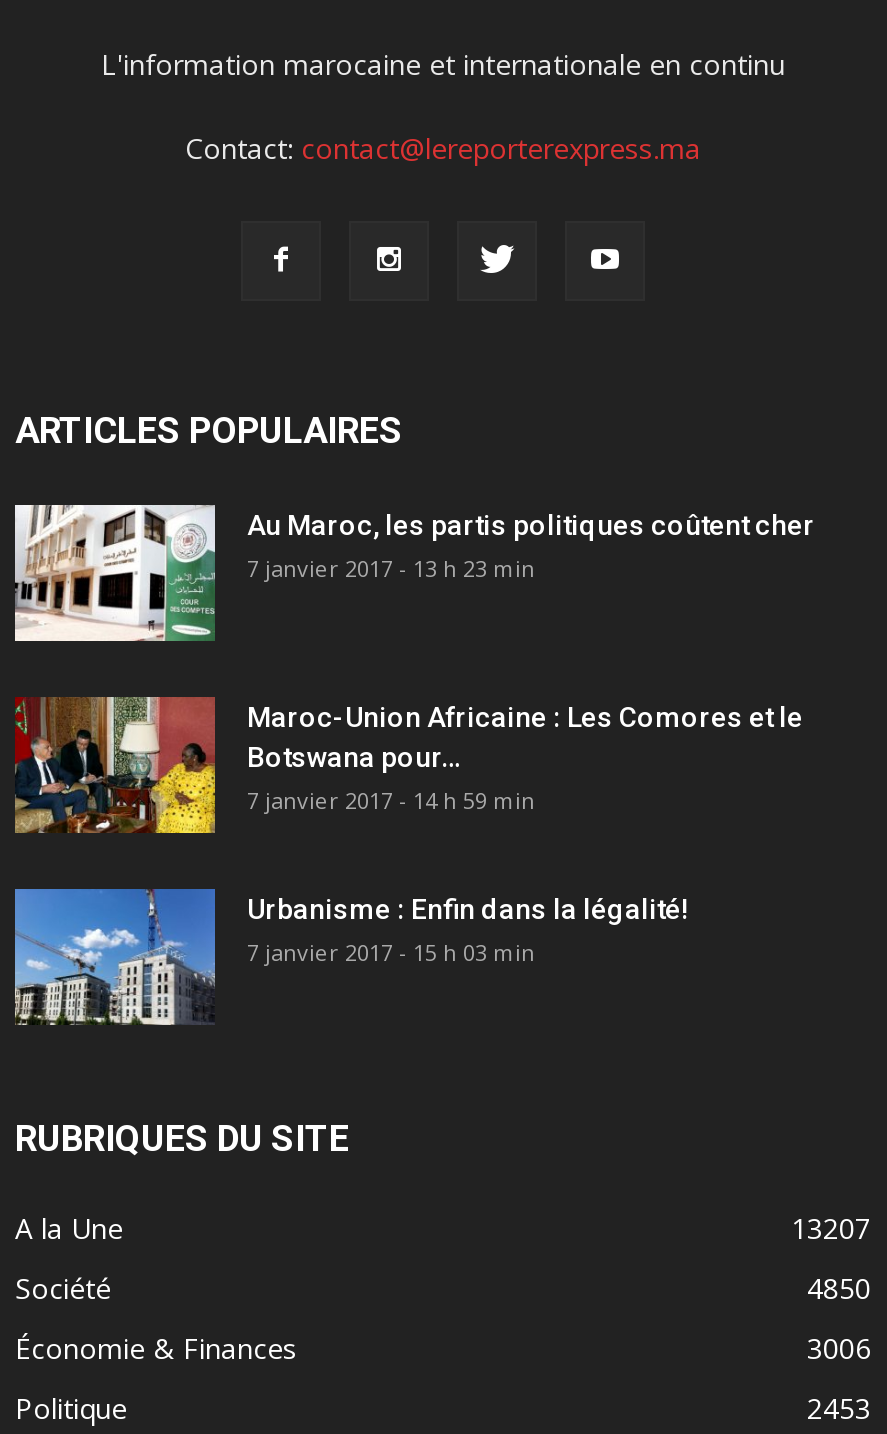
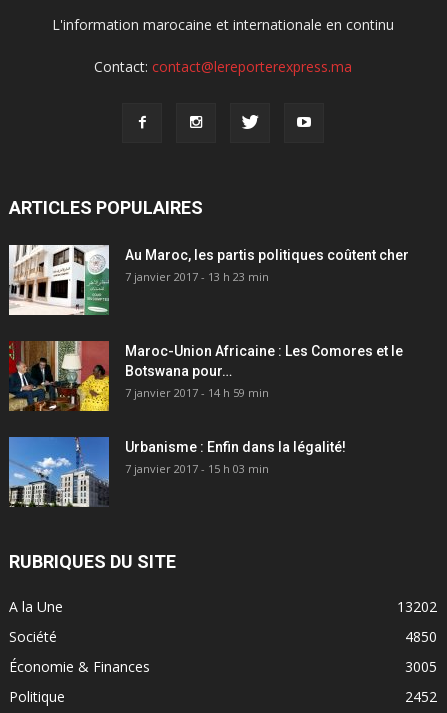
[791,1208,871,1246] 13207 -> [397,597,437,616] 13202
[807,1328,871,1366] 3006 -> [405,657,437,676] 3005
[807,1388,871,1426] 2453 -> [405,687,437,706] 2452

